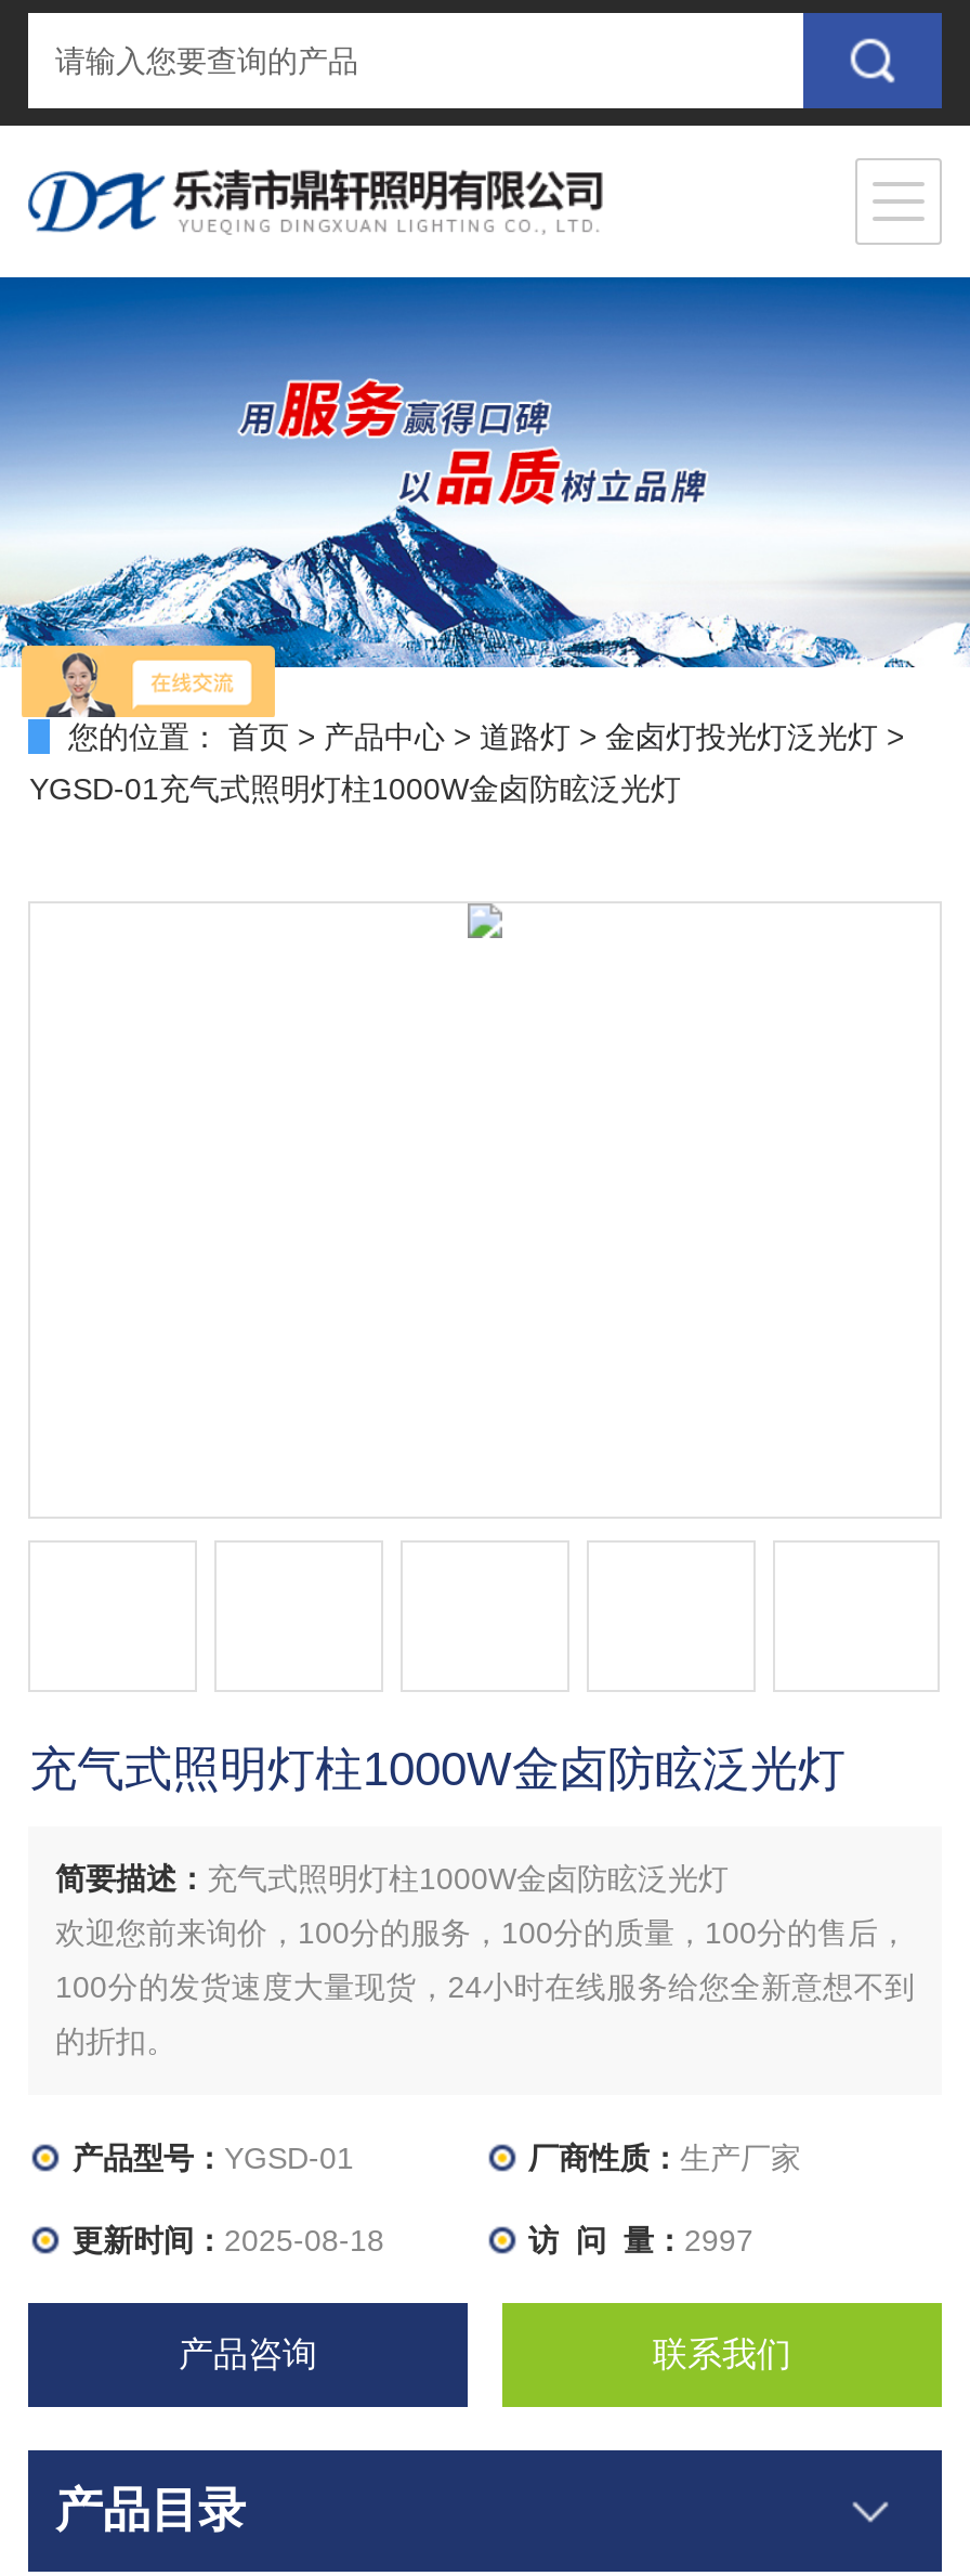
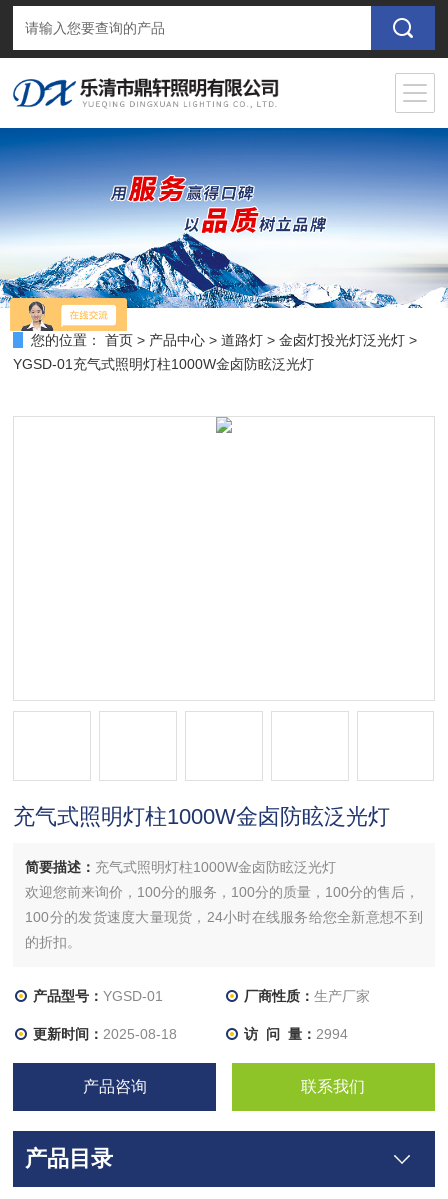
[528,2223,753,2258] 访 问 量：2997 -> [244,1026,348,1042] 访 问 量：2994

